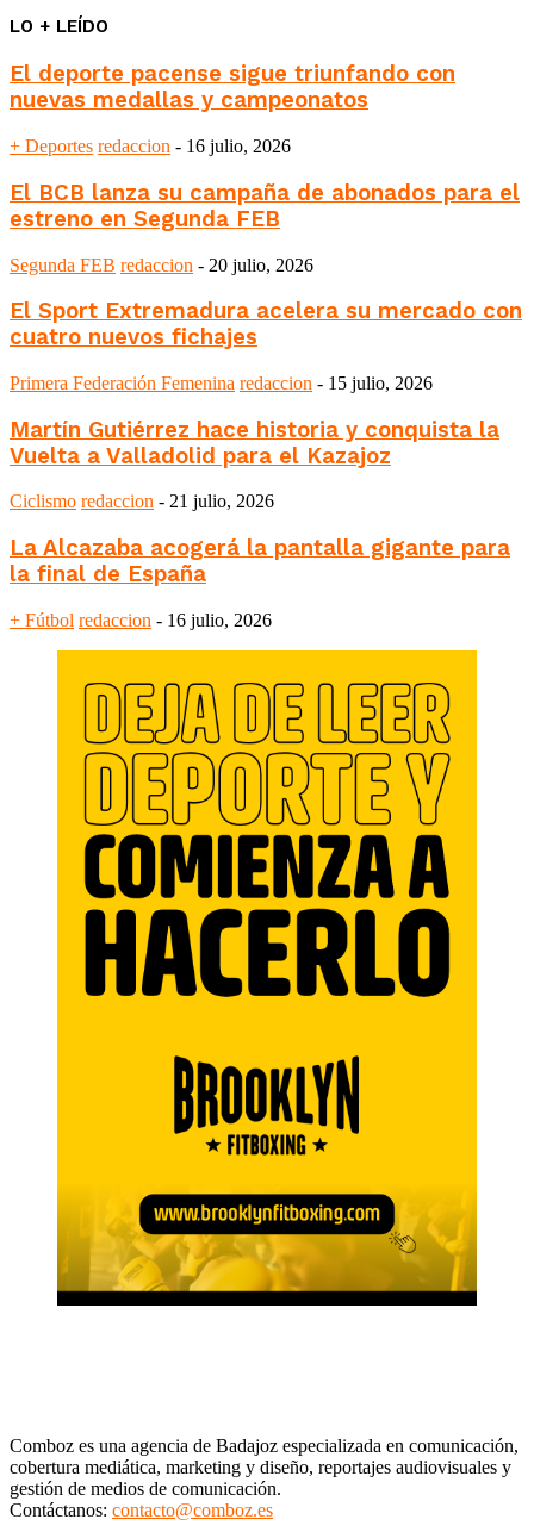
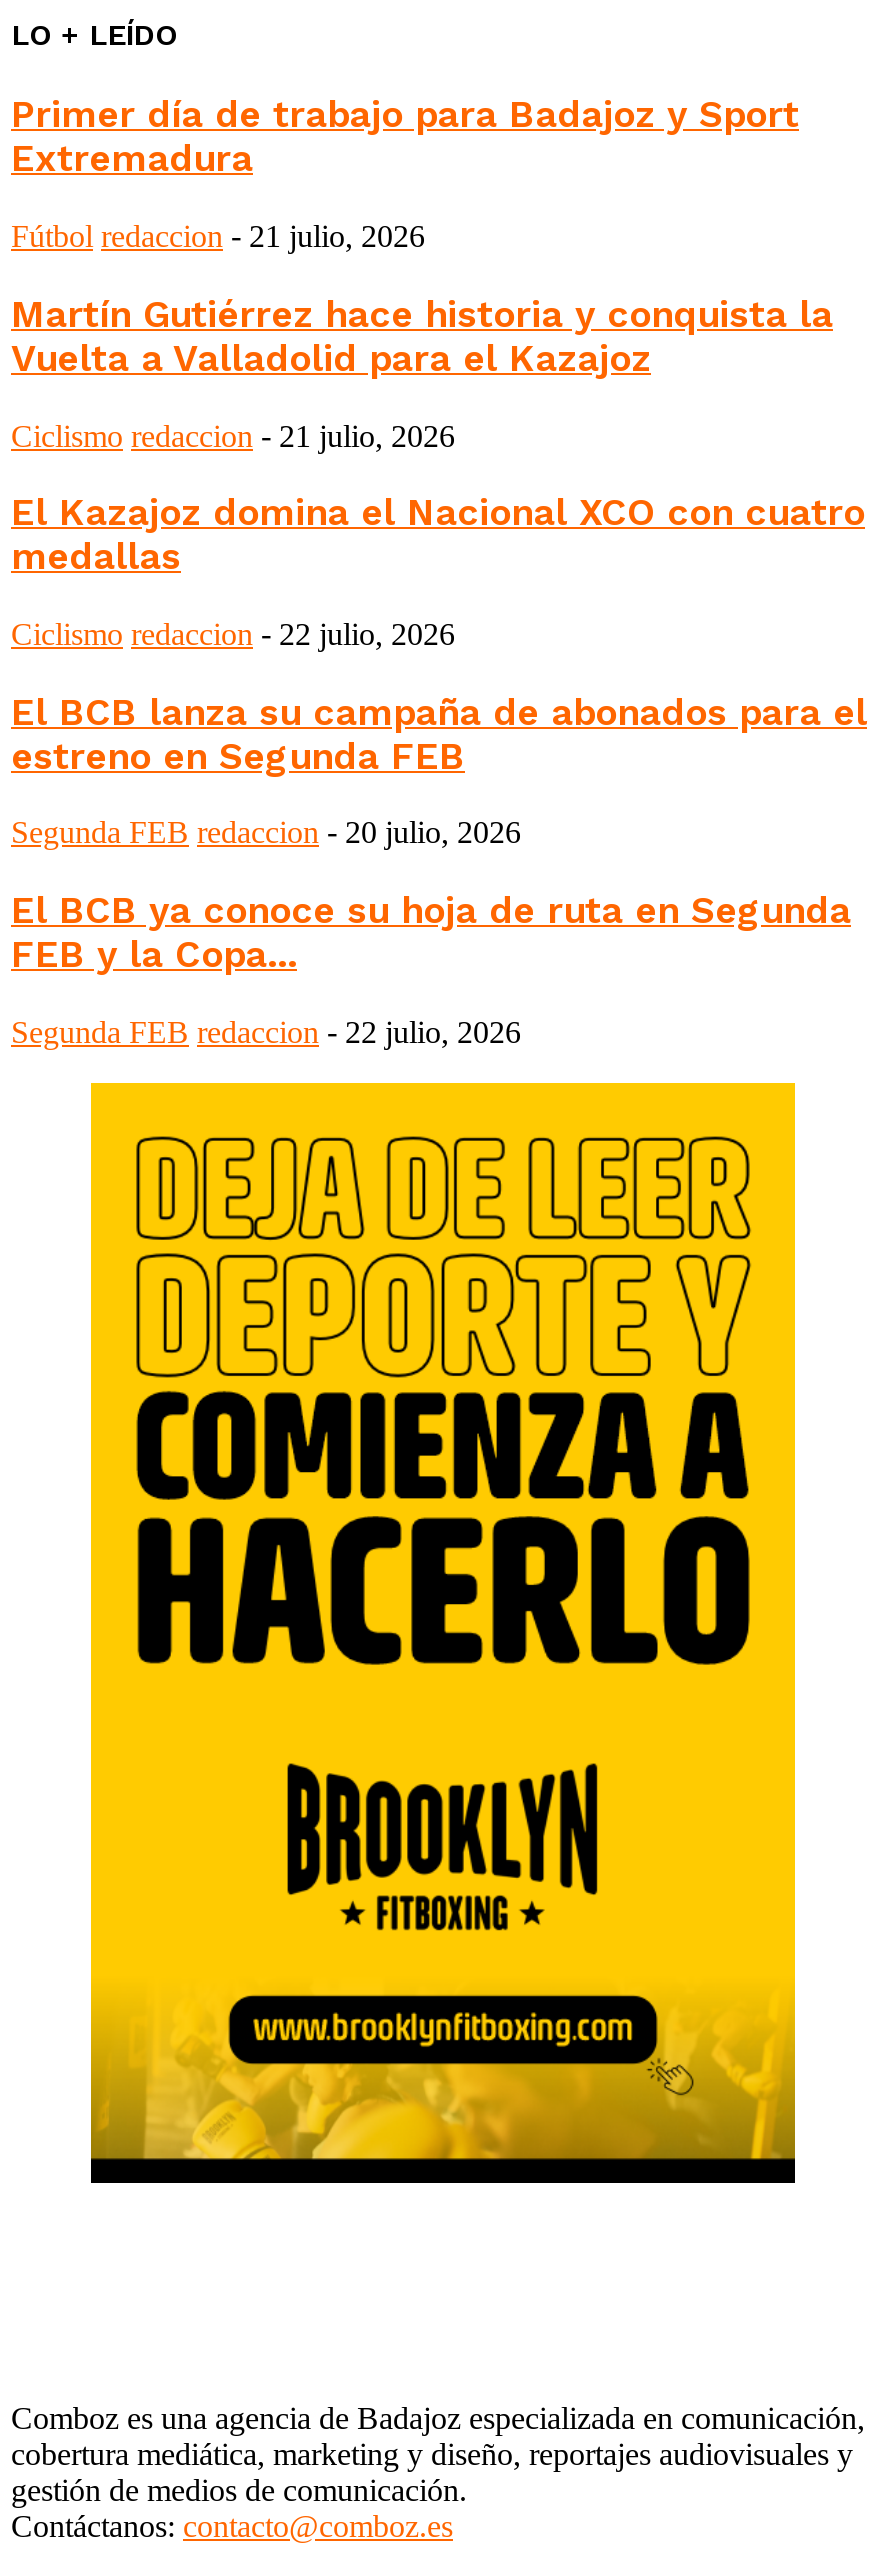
[10,61,455,156] El deporte pacense sigue triunfando con | nuevas medallas y campeonatos | + Deportes redaccion - 16 julio, 2026 -> [11,94,865,651] Primer día de trabajo para Badajoz y Sport | Extremadura | Fútbol redaccion - 21 julio, 2026 | El Kazajoz domina el Nacional XCO con cuatro | medallas | Ciclismo redaccion - 22 julio, 2026
moved [10,180,520,275] -> [11,690,867,850]: El BCB lanza su campaña de abonados para el | estreno en Segunda FEB | Segunda FEB redaccion - 20 julio, 2026
[10,298,522,630] El Sport Extremadura acelera su mercado con | cuatro nuevos fichajes | Primera Federación Femenina redaccion - 15 julio, 2026 | La Alcazaba acogerá la pantalla gigante para | la final de España | + Fútbol redaccion - 16 julio, 2026 -> [11,889,851,1049] El BCB ya conoce su hoja de ruta en Segunda | FEB y la Copa... | Segunda FEB redaccion - 22 julio, 2026
moved [10,417,499,512] -> [11,293,833,452]: Martín Gutiérrez hace historia y conquista la | Vuelta a Valladolid para el Kazajoz | Ciclismo redaccion - 21 julio, 2026

